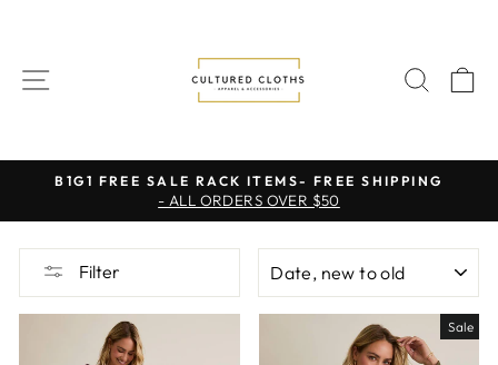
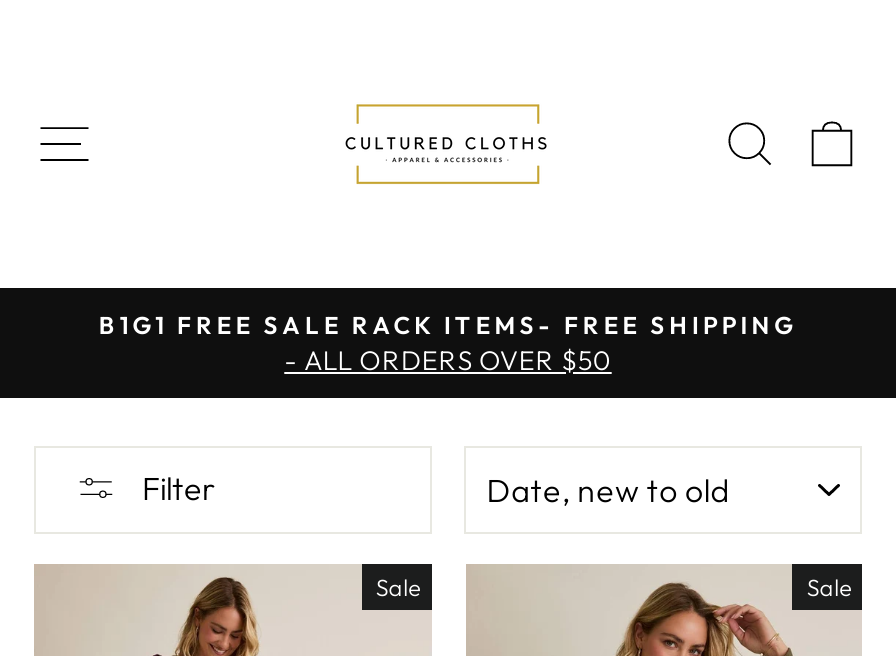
none -> [376,571,421,601] Sale

